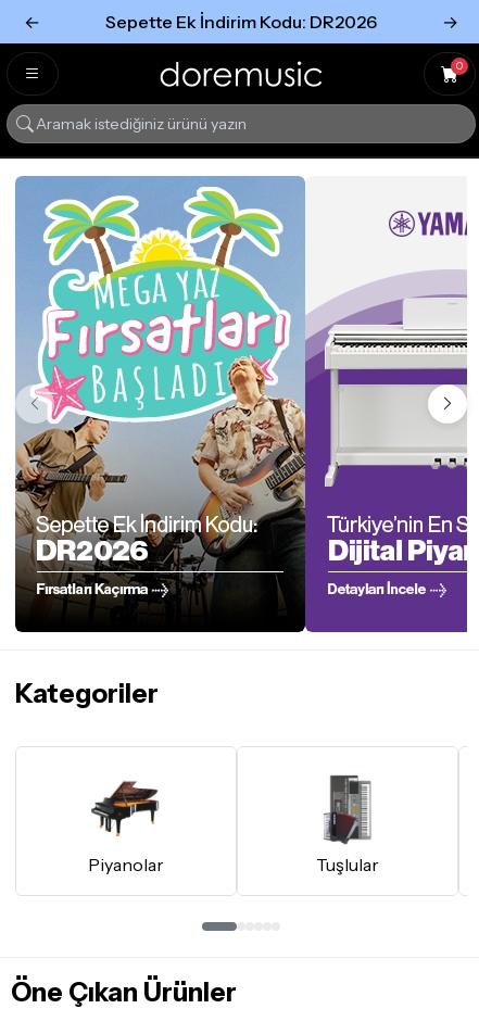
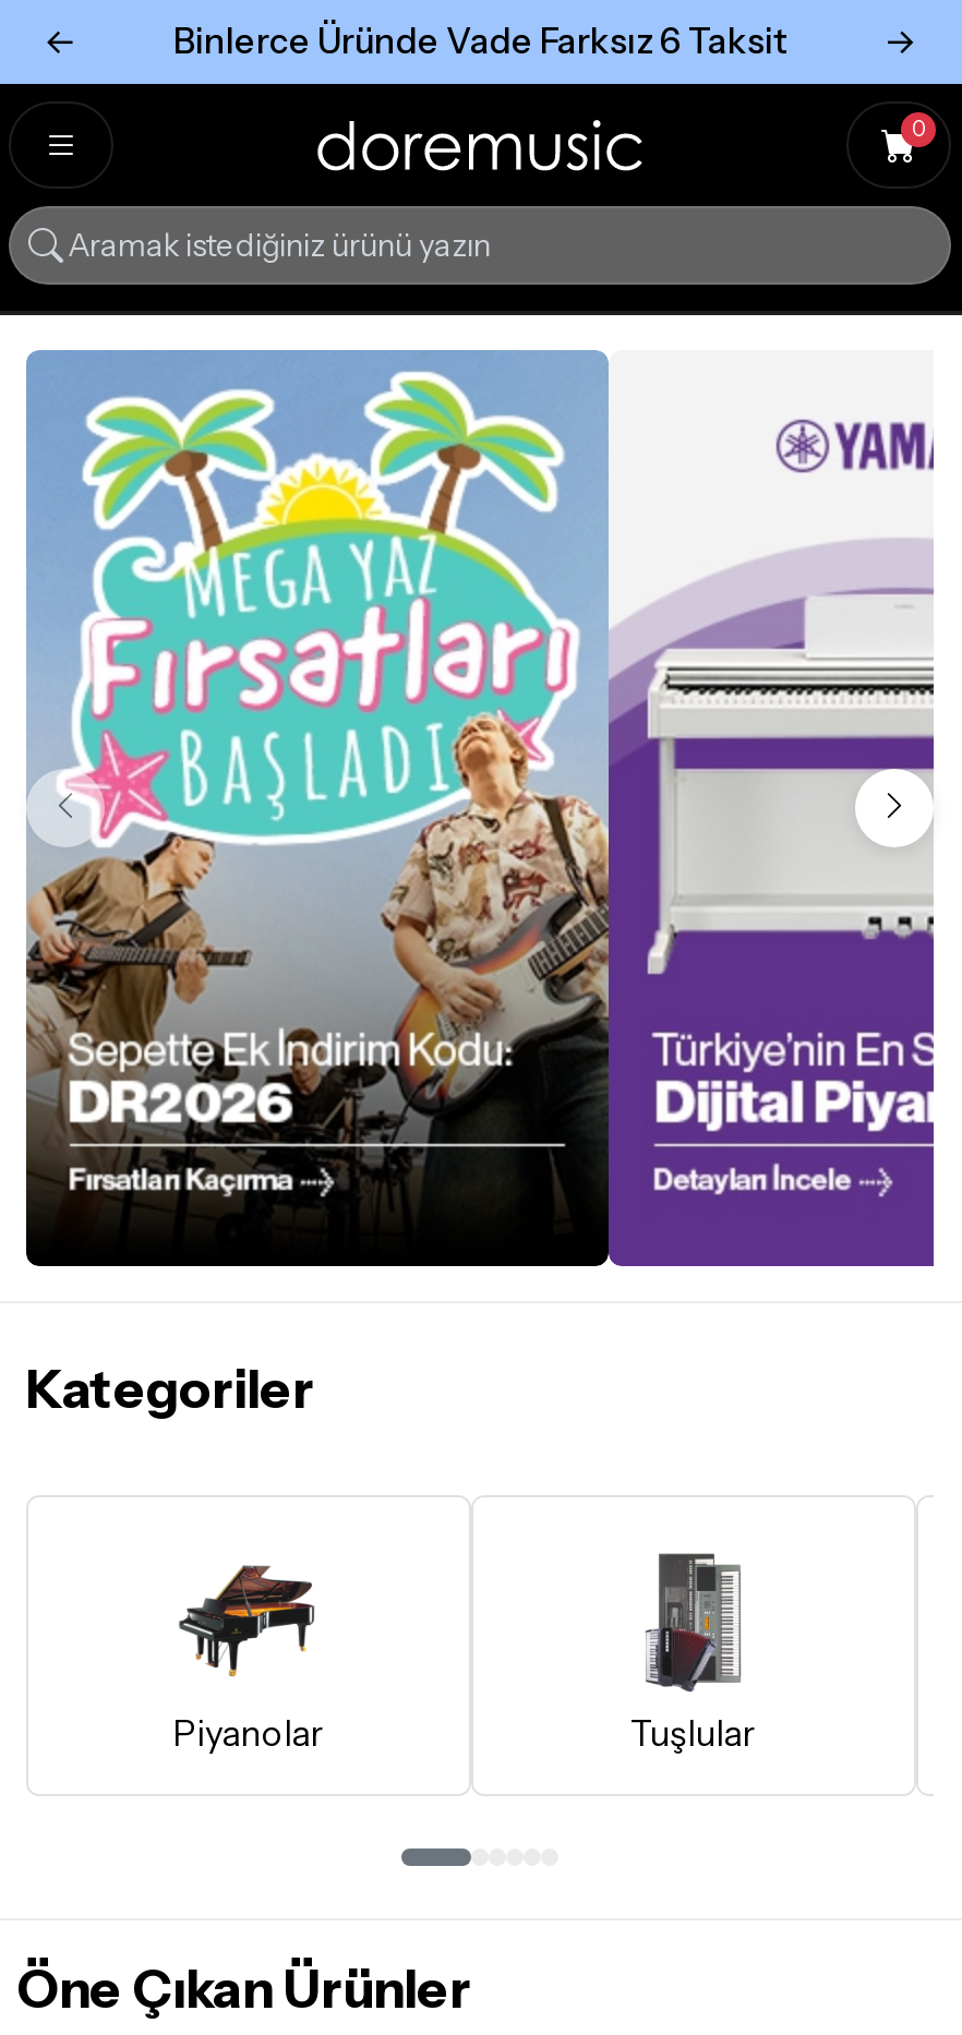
[105,11,377,33] Sepette Ek İndirim Kodu: DR2026 -> [173,19,786,62] Binlerce Üründe Vade Farksız 6 Taksit

